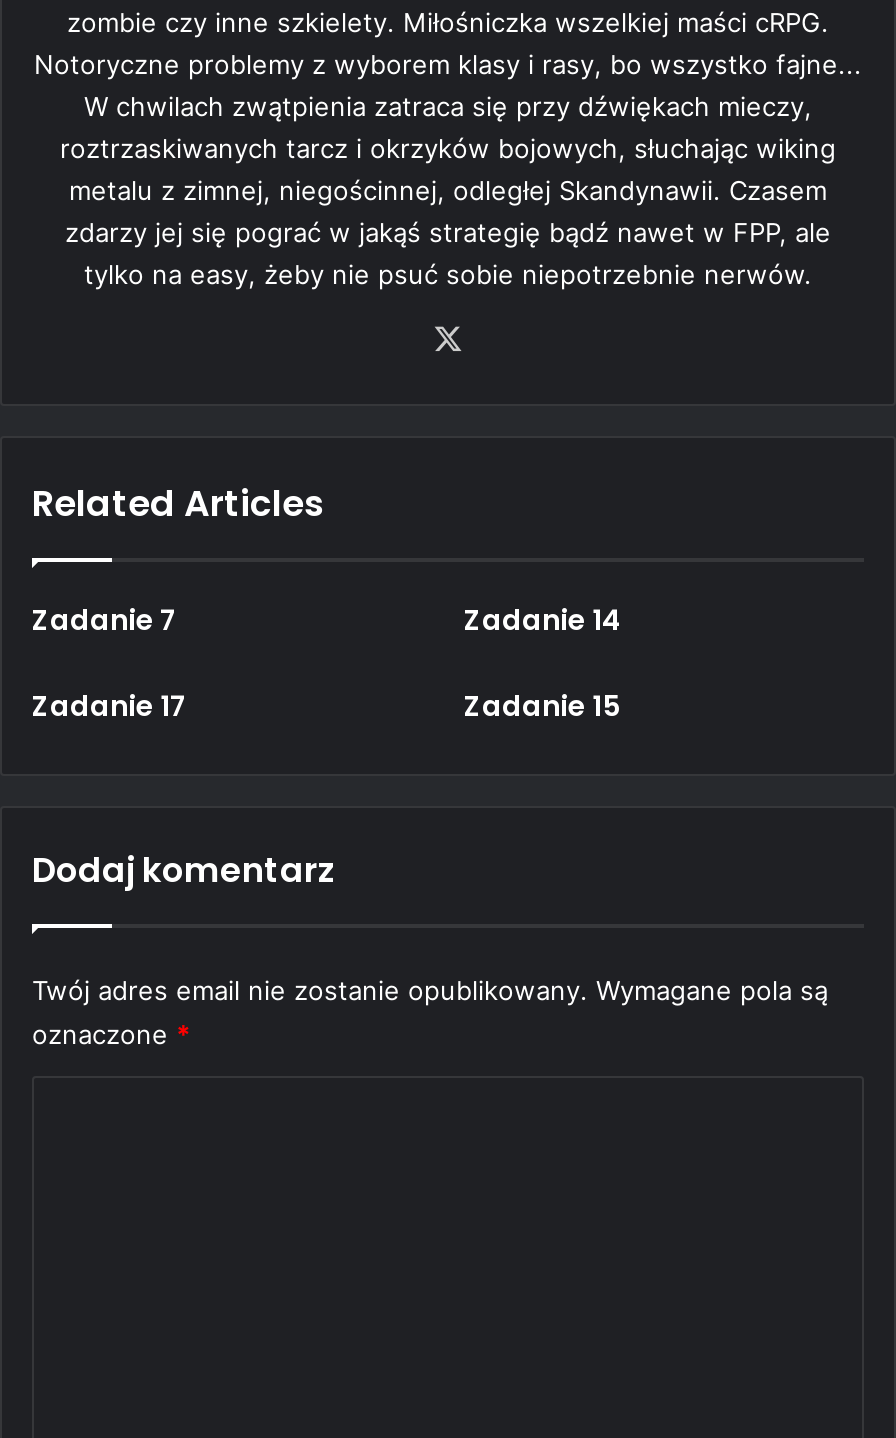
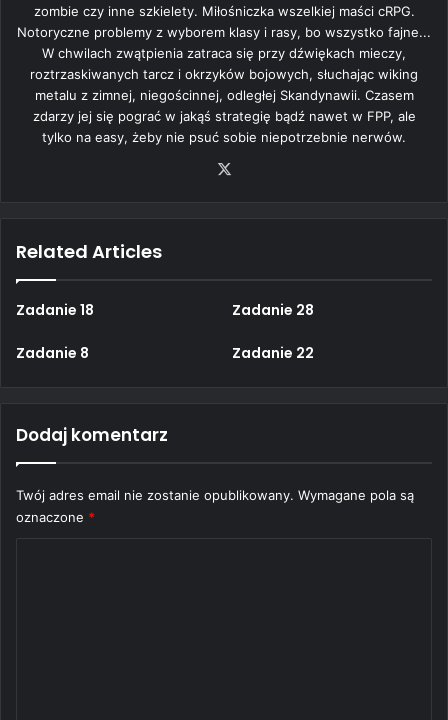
[32,601,178,641] Zadanie 7 -> [16,300,94,320] Zadanie 18
[464,601,622,641] Zadanie 14 -> [232,300,314,320] Zadanie 28
[32,687,188,727] Zadanie 17 -> [16,343,89,363] Zadanie 8
[464,687,620,727] Zadanie 15 -> [232,343,314,363] Zadanie 22

